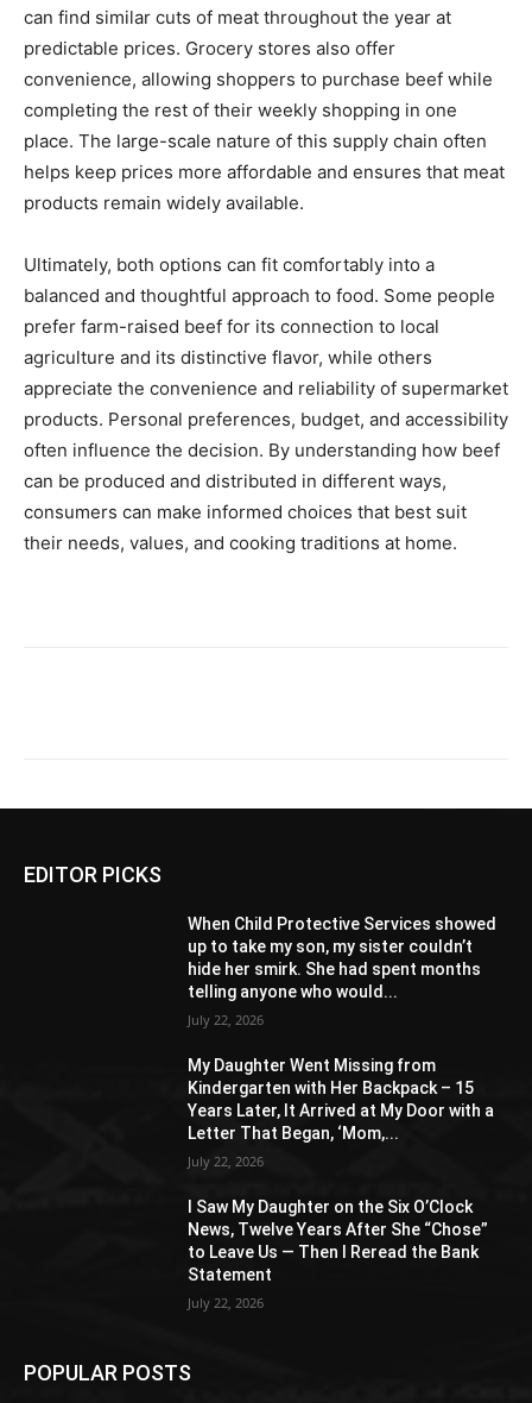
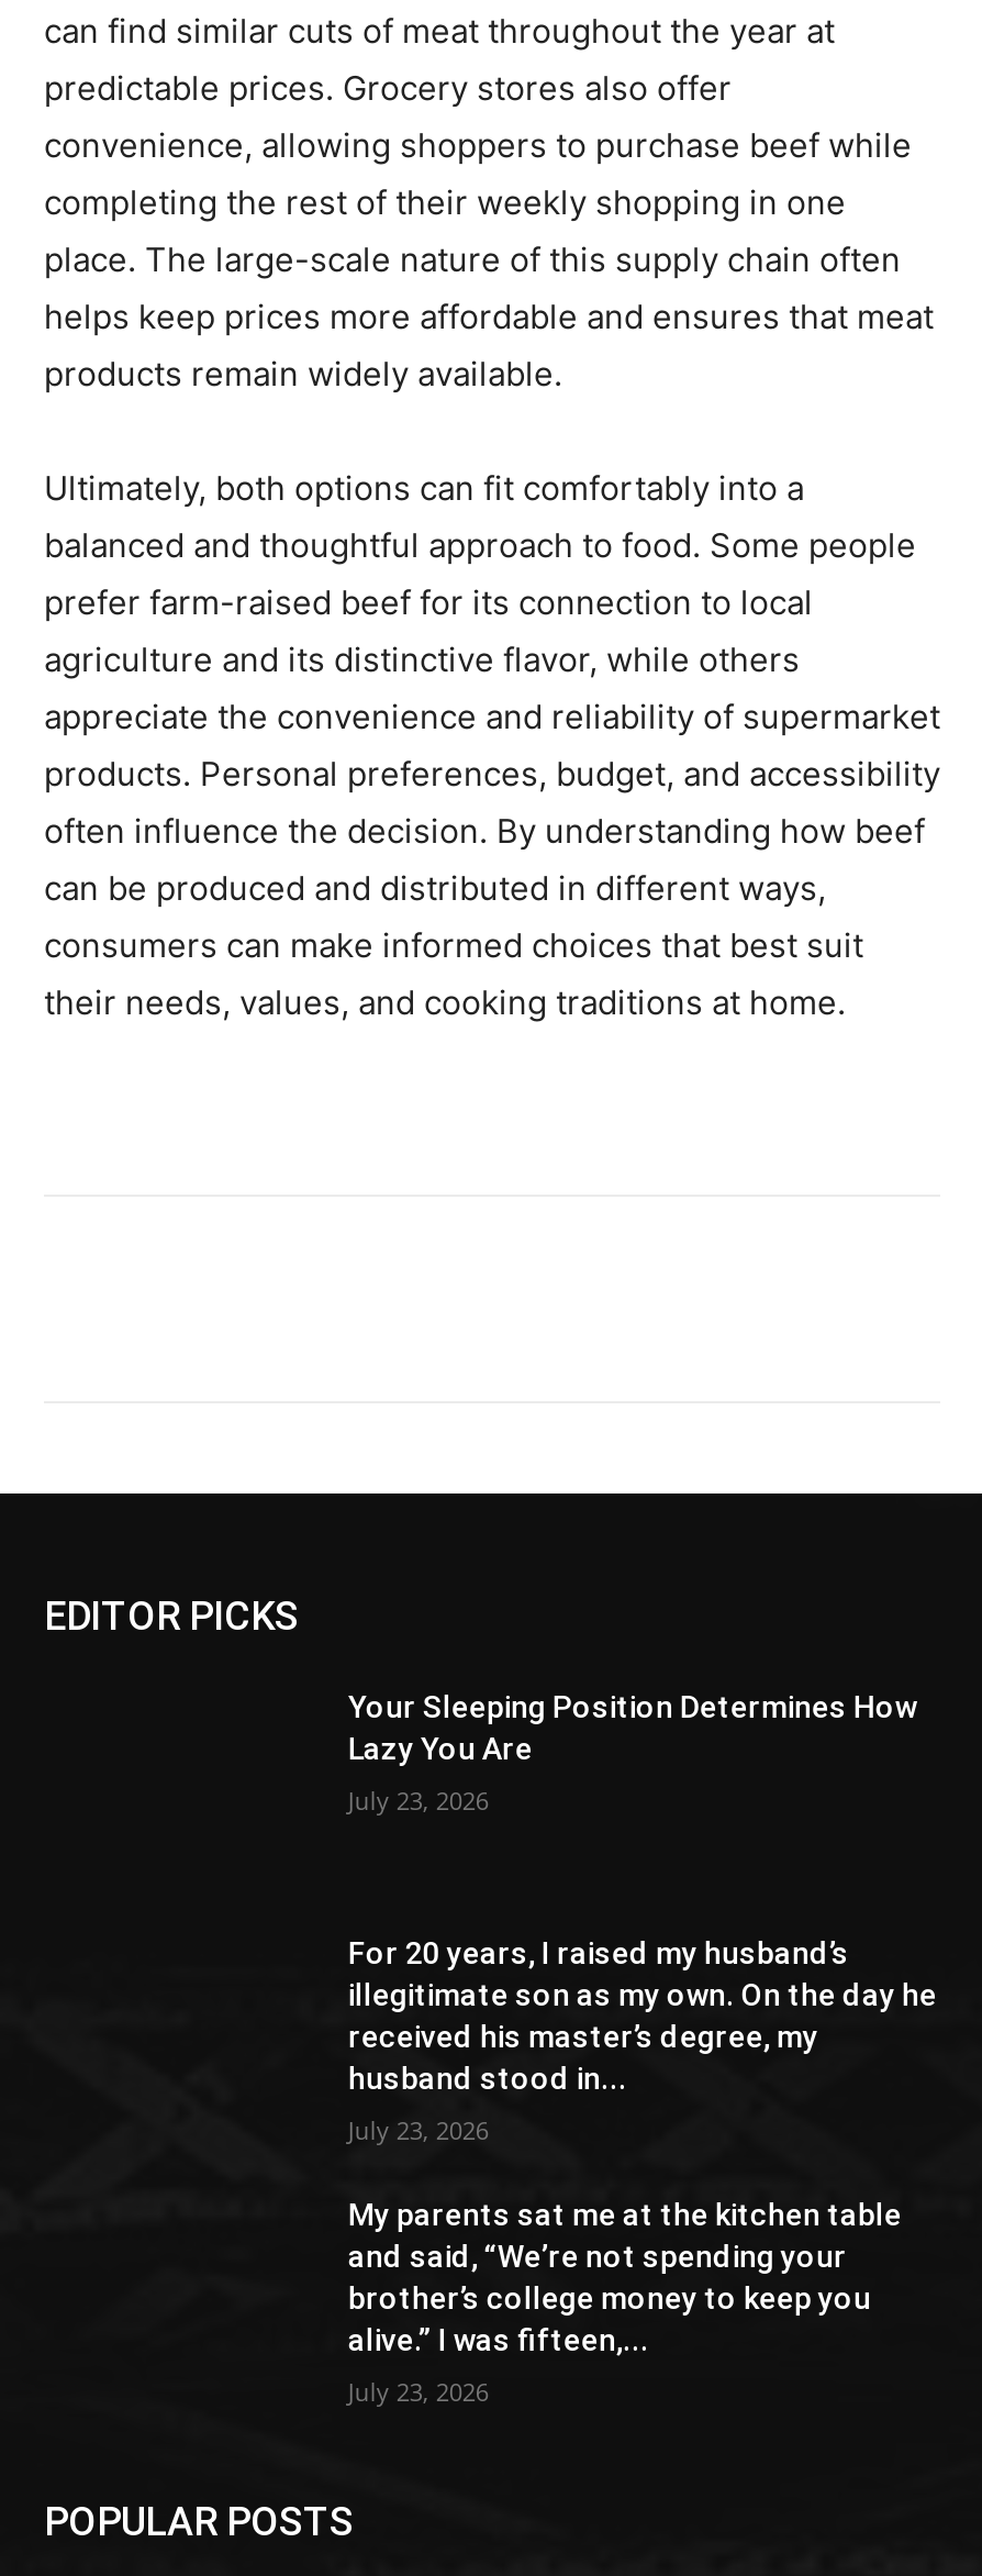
[188,914,497,1001] When Child Protective Services showed | up to take my son, my sister couldn’t | hide her smirk. She had spent months | telling anyone who would... -> [348,1689,917,1766] Your Sleeping Position Determines How | Lazy You Are
[188,1011,264,1028] July 22, 2026 -> [348,1784,489,1817] July 23, 2026
[188,1056,494,1143] My Daughter Went Missing from | Kindergarten with Her Backpack – 15 | Years Later, It Arrived at My Door with a | Letter That Began, ‘Mom,... -> [348,1935,937,2095] For 20 years, I raised my husband’s | illegitimate son as my own. On the day he | received his master’s degree, my | husband stood in...
[188,1152,264,1170] July 22, 2026 -> [348,2113,489,2146] July 23, 2026
[188,1197,489,1284] I Saw My Daughter on the Six O’Clock | News, Twelve Years After She “Chose” | to Leave Us — Then I Reread the Bank | Statement -> [348,2196,902,2357] My parents sat me at the kitchen table | and said, “We’re not spending your | brother’s college money to keep you | alive.” I was fifteen,...
[188,1294,264,1311] July 22, 2026 -> [348,2374,489,2407] July 23, 2026

